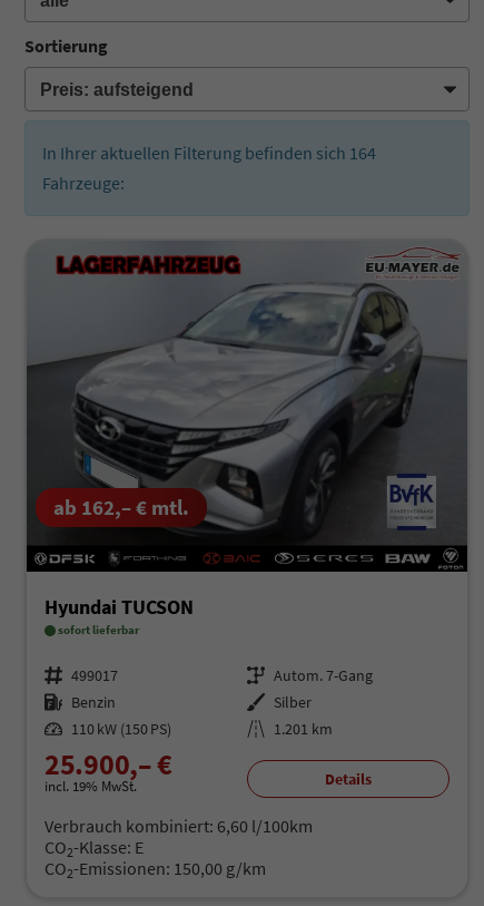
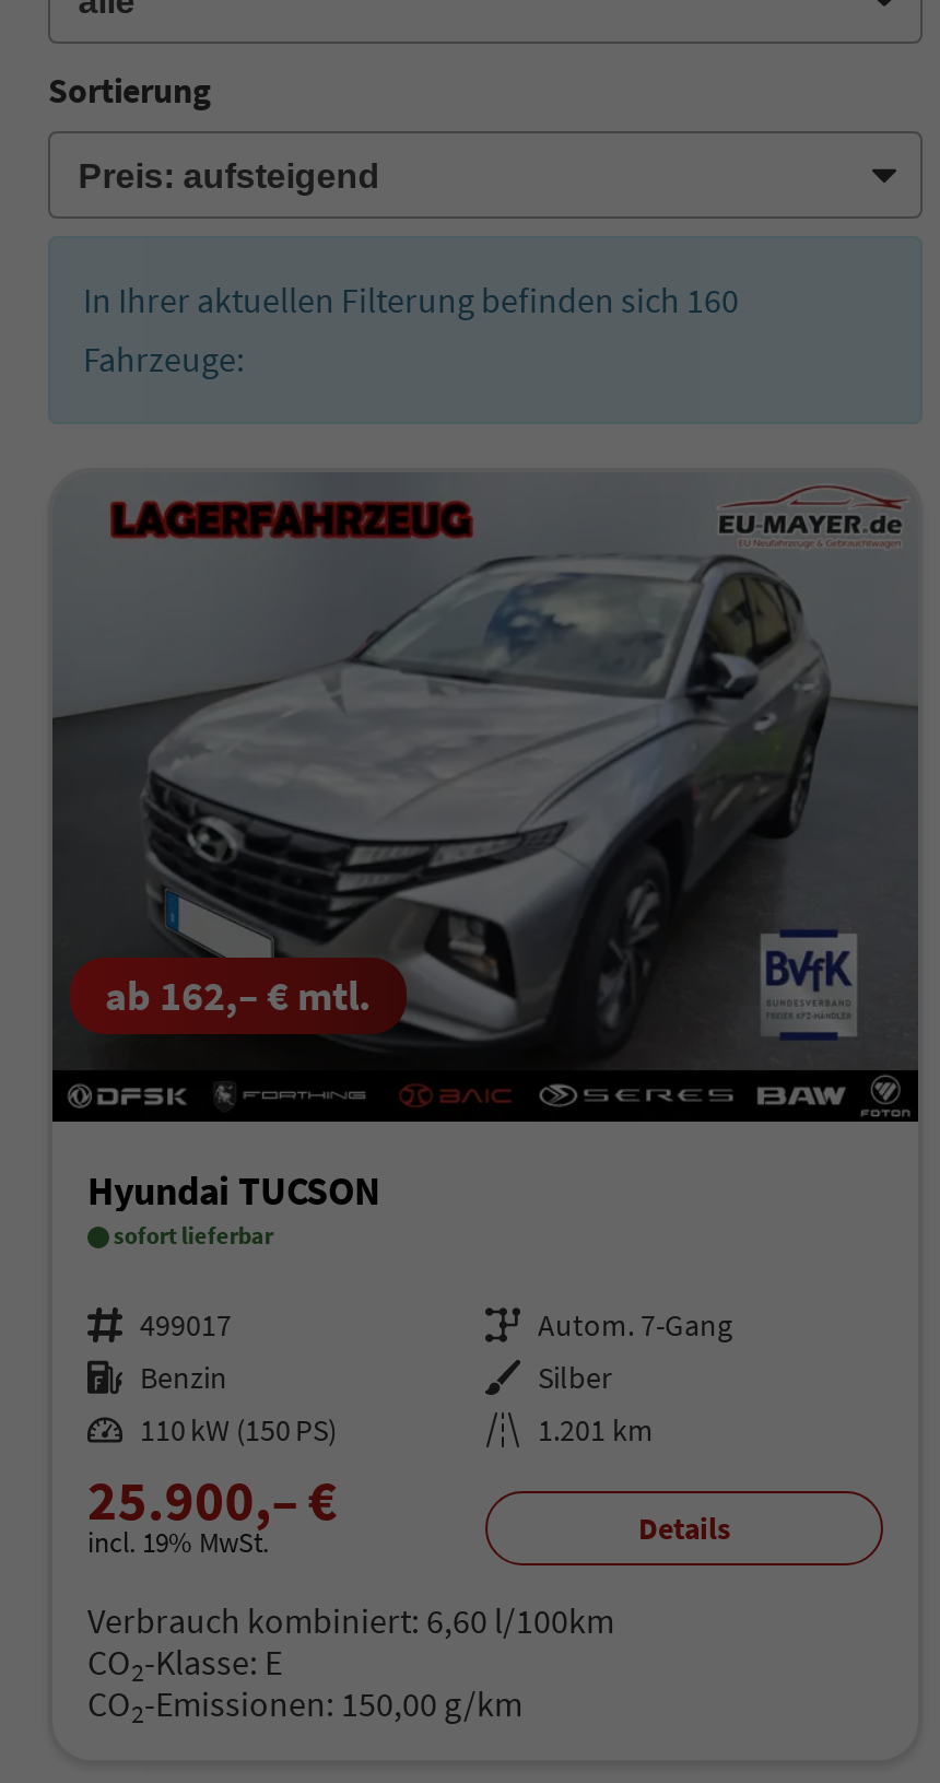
[42,141,376,164] In Ihrer aktuellen Filterung befinden sich 164 -> [83,277,739,321] In Ihrer aktuellen Filterung befinden sich 160

